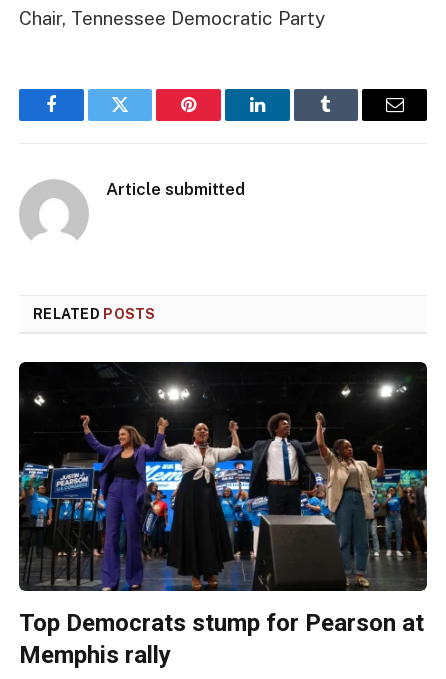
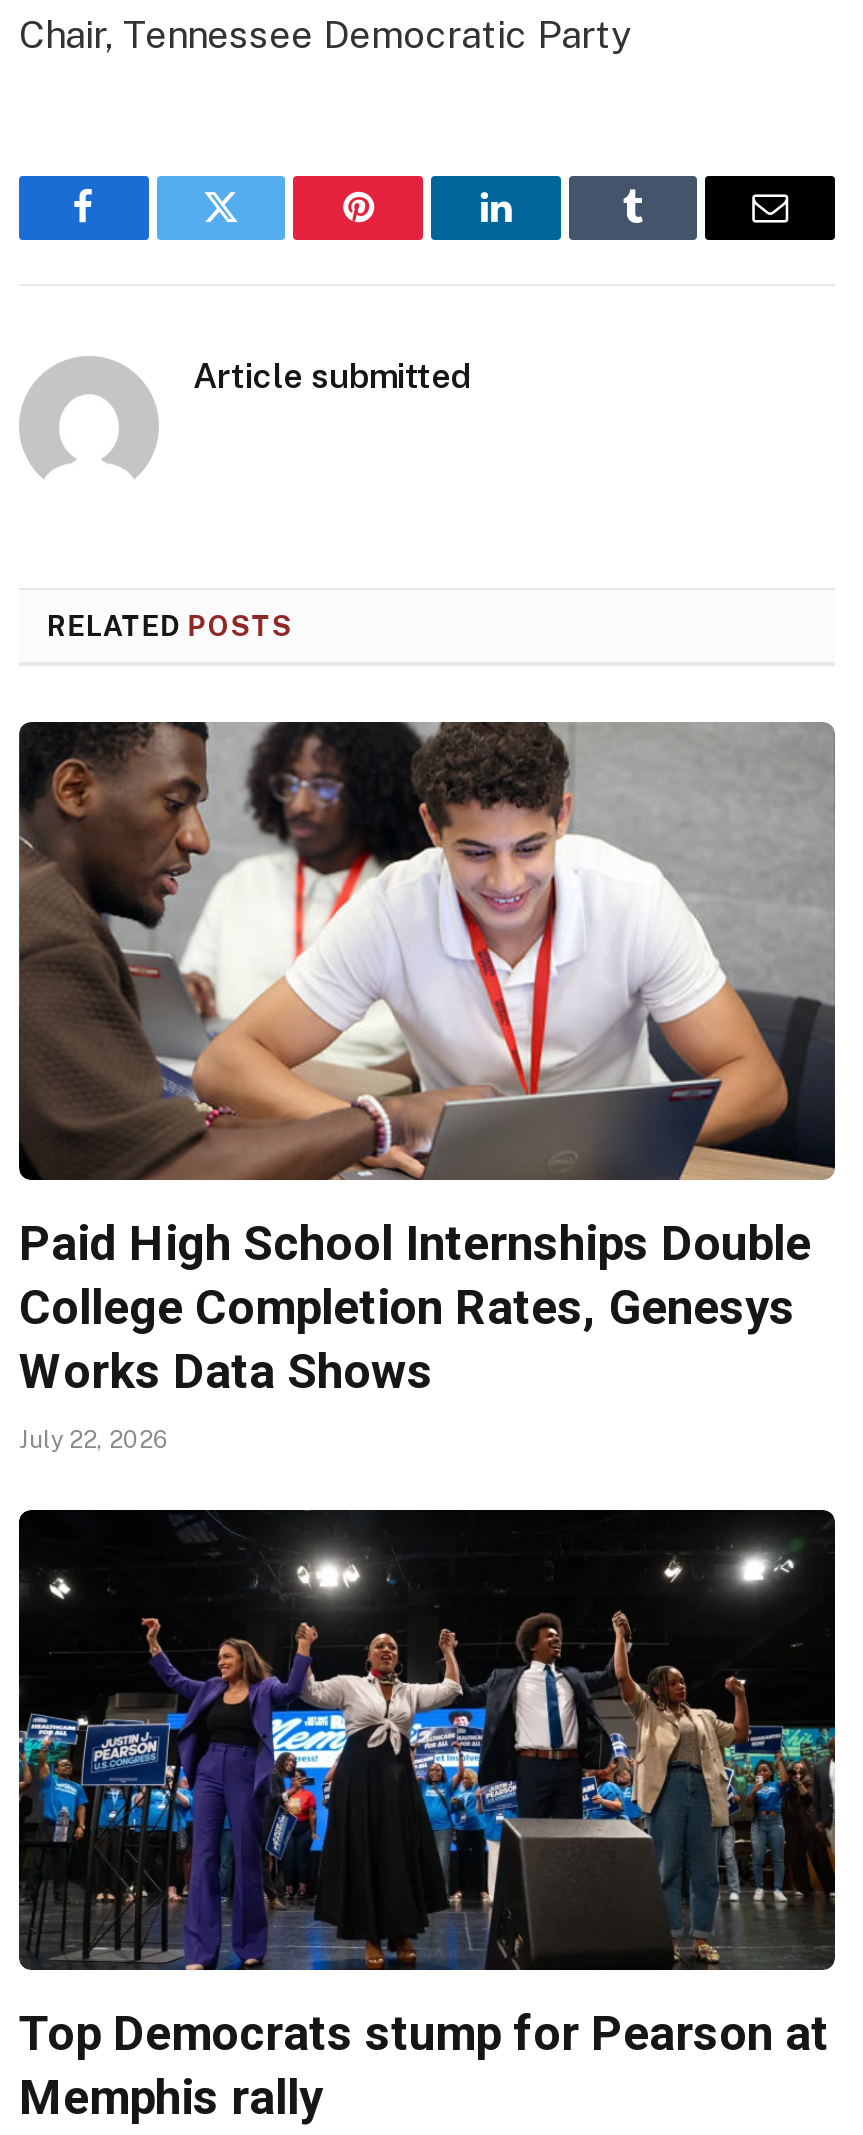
none -> [17,720,835,1455] [image] | Paid High School Internships Double | College Completion Rates, Genesys | Works Data Shows | July 22, 2026

